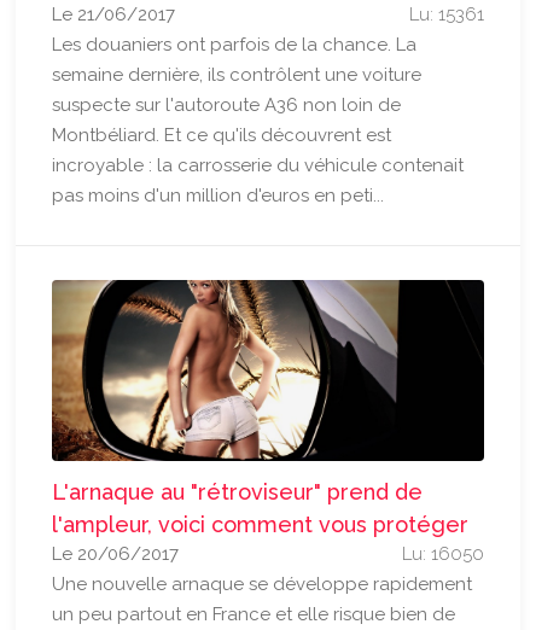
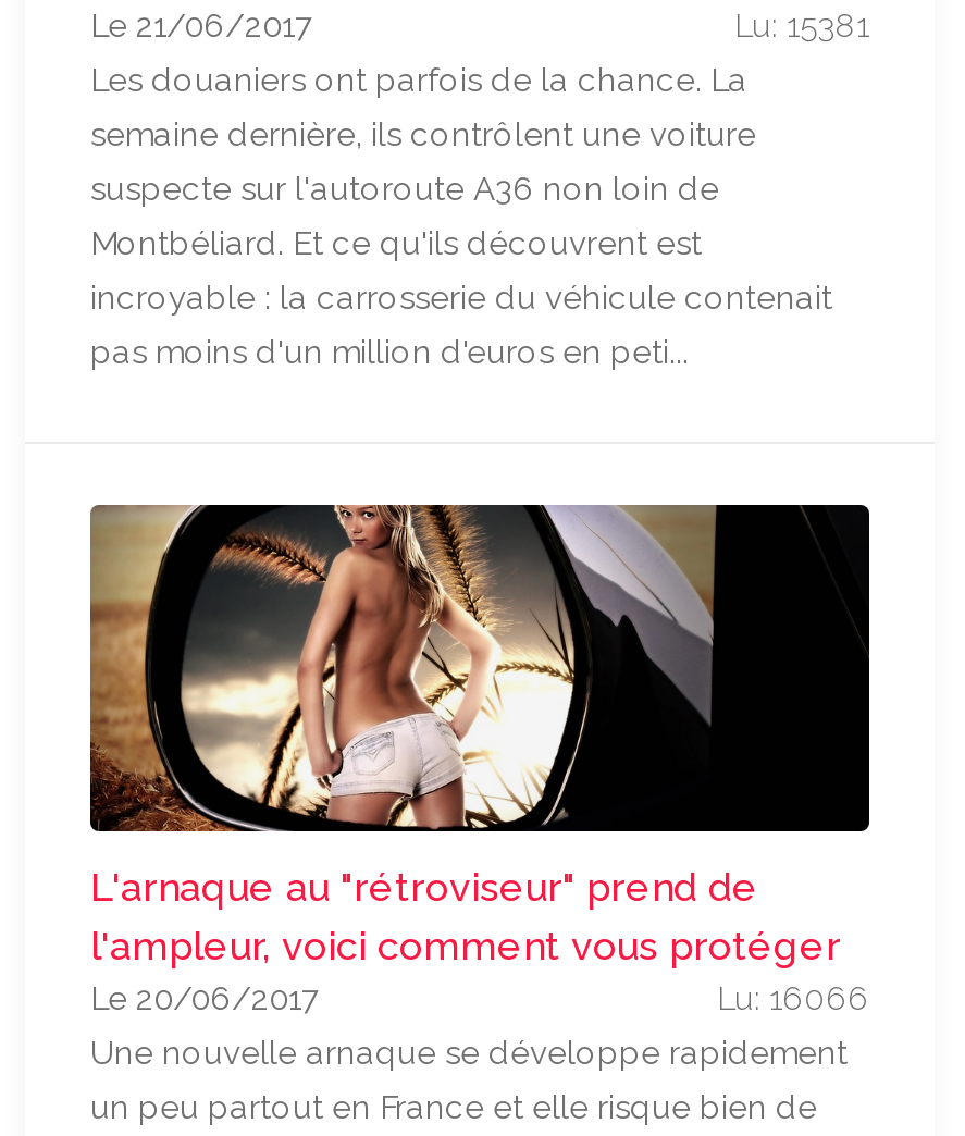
[409,4,484,25] Lu: 15361 -> [734,7,869,46] Lu: 15381
[402,543,484,565] Lu: 16050 -> [717,979,869,1018] Lu: 16066

